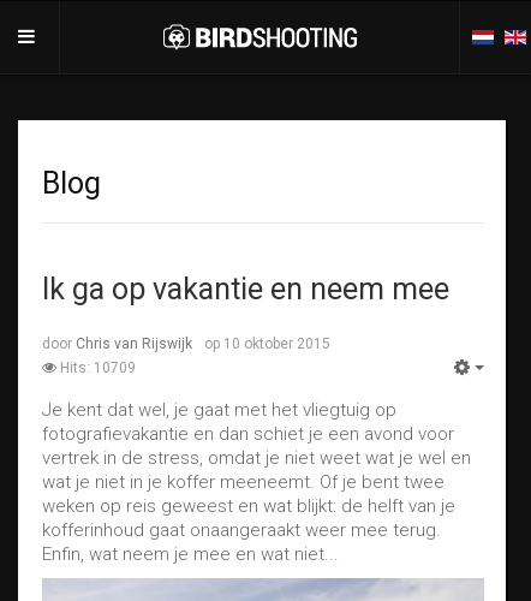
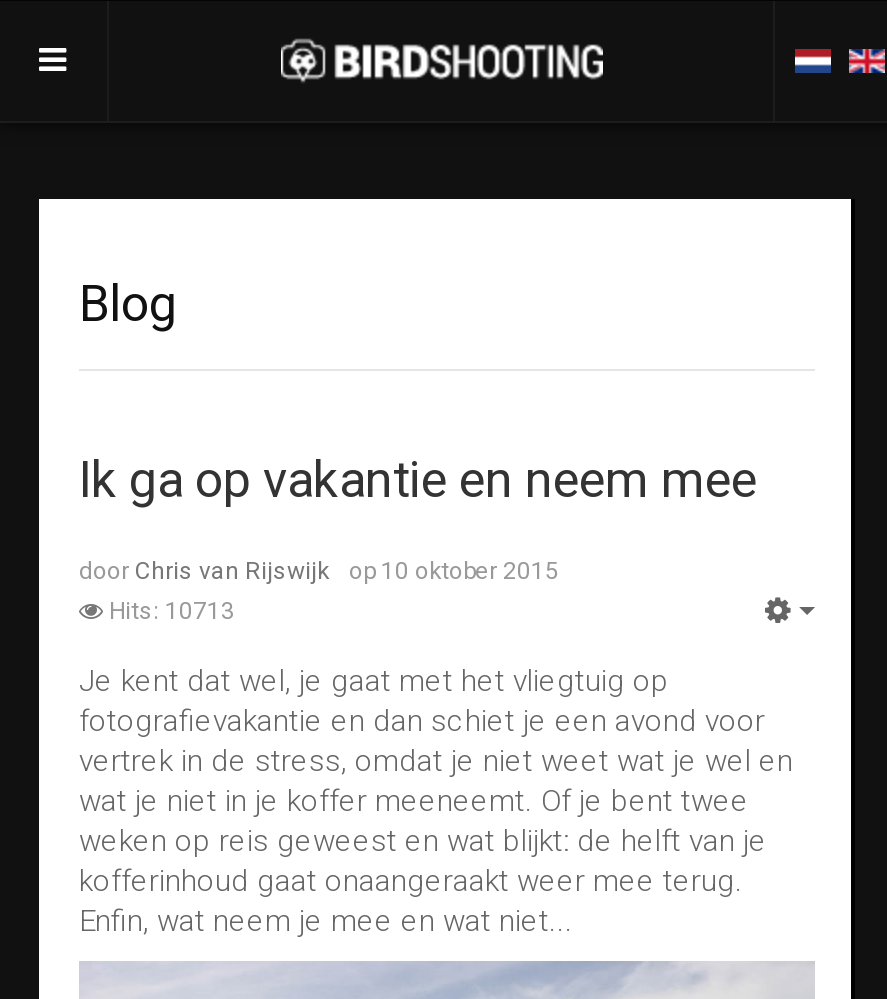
[60,359,136,376] Hits: 10709 -> [109,597,235,625] Hits: 10713

